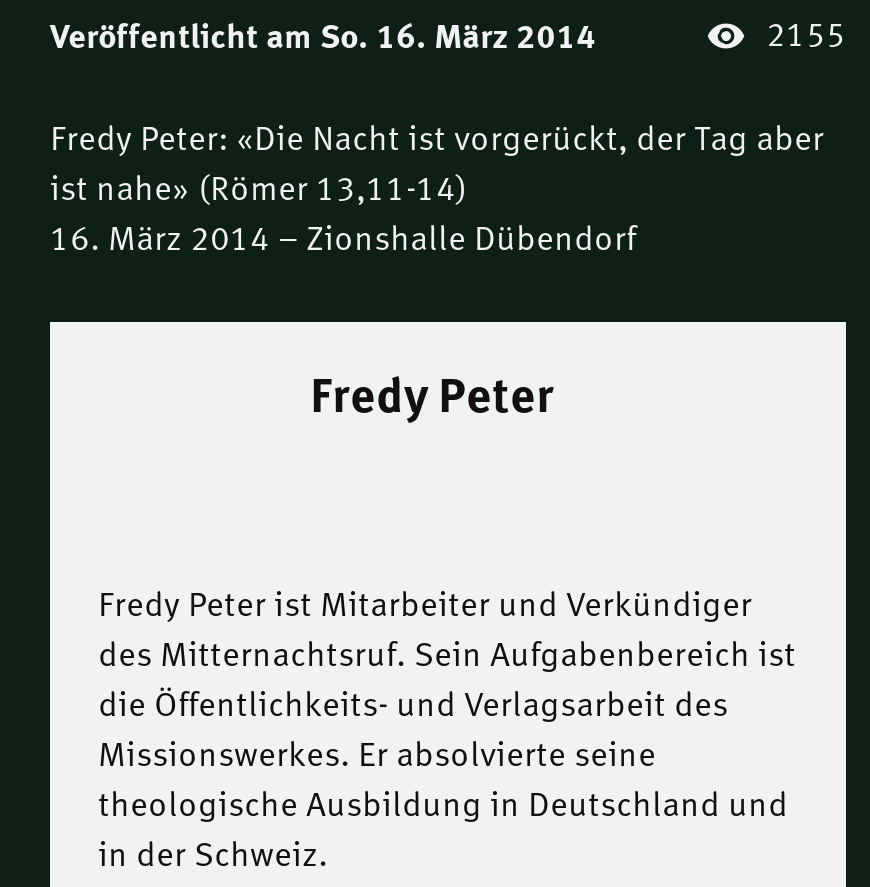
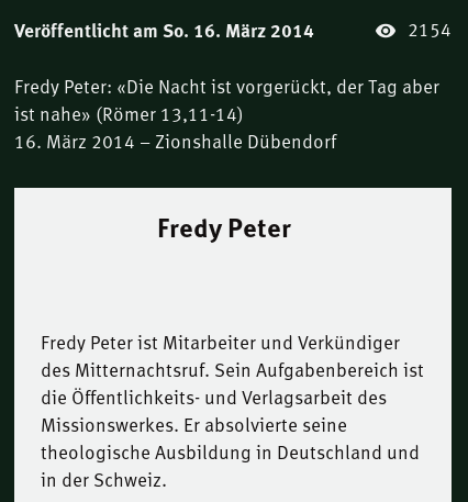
[766,9,846,57] 2155 -> [408,16,452,42] 2154

